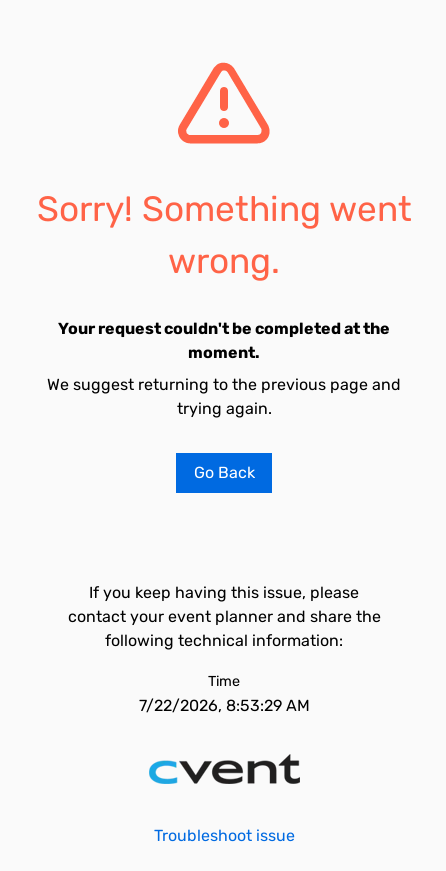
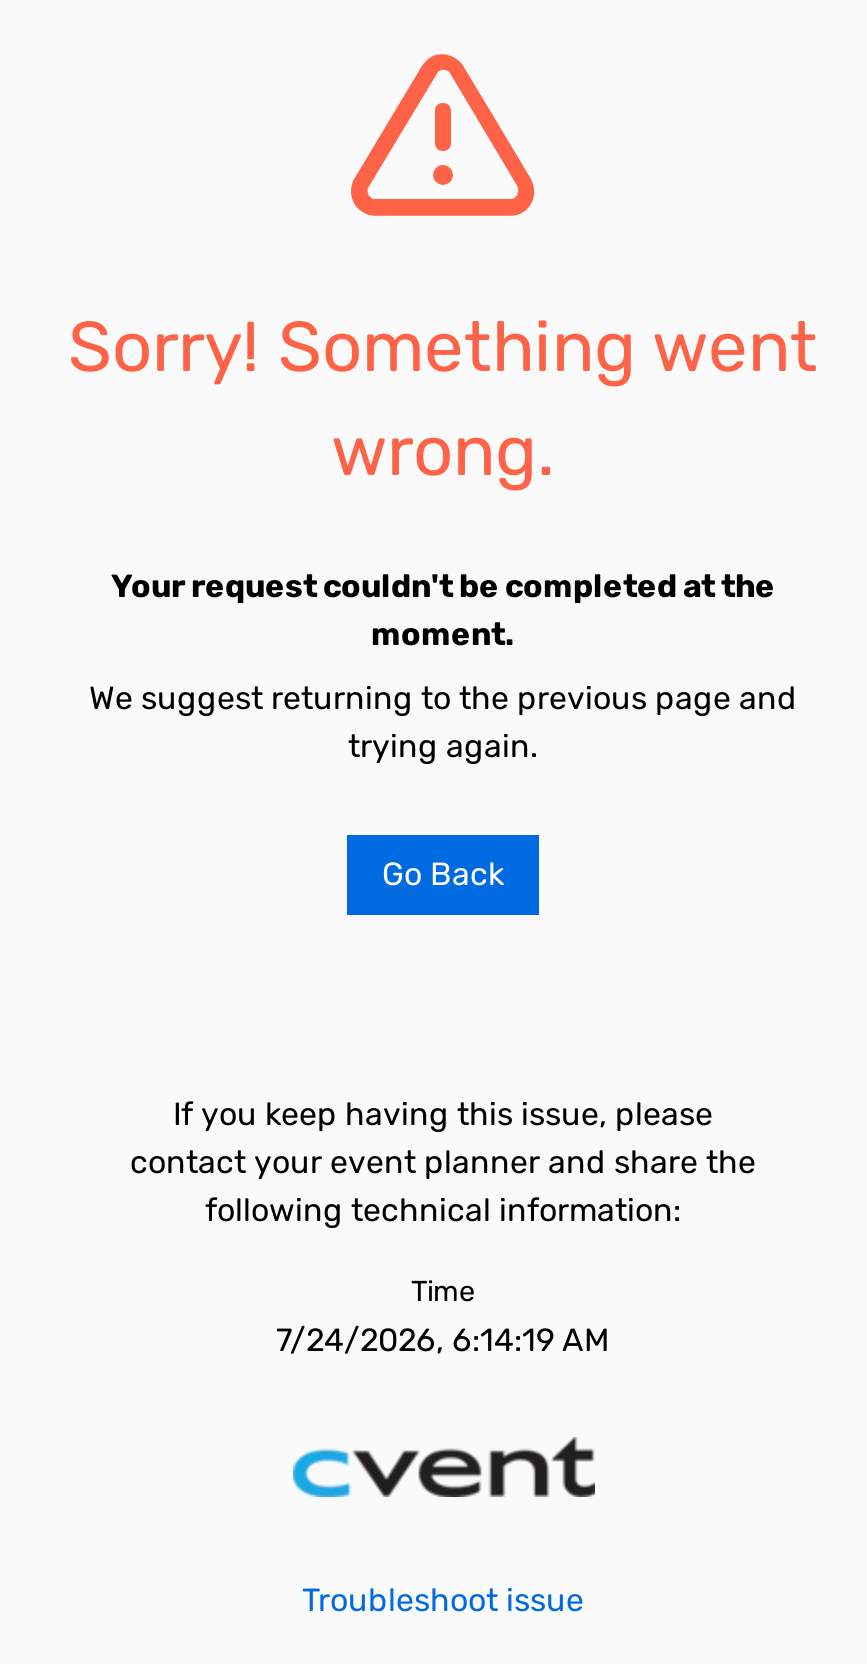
[138,696,309,715] 7/22/2026, 8:53:29 AM -> [276,1321,610,1359] 7/24/2026, 6:14:19 AM

